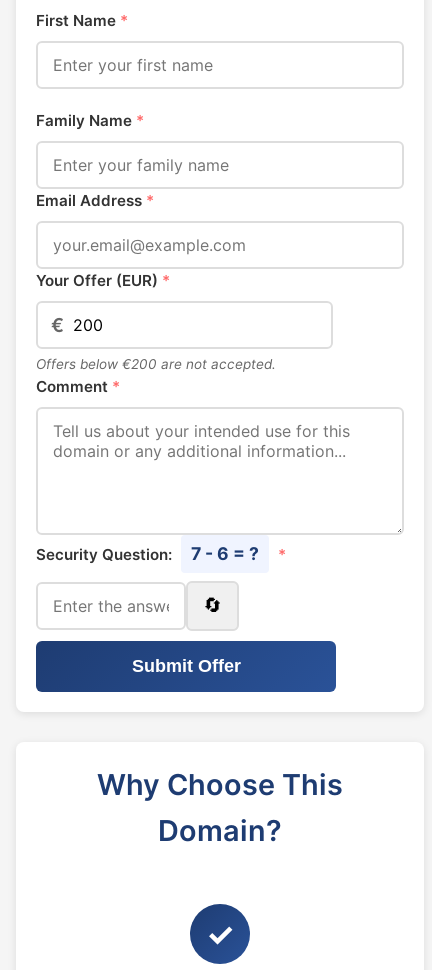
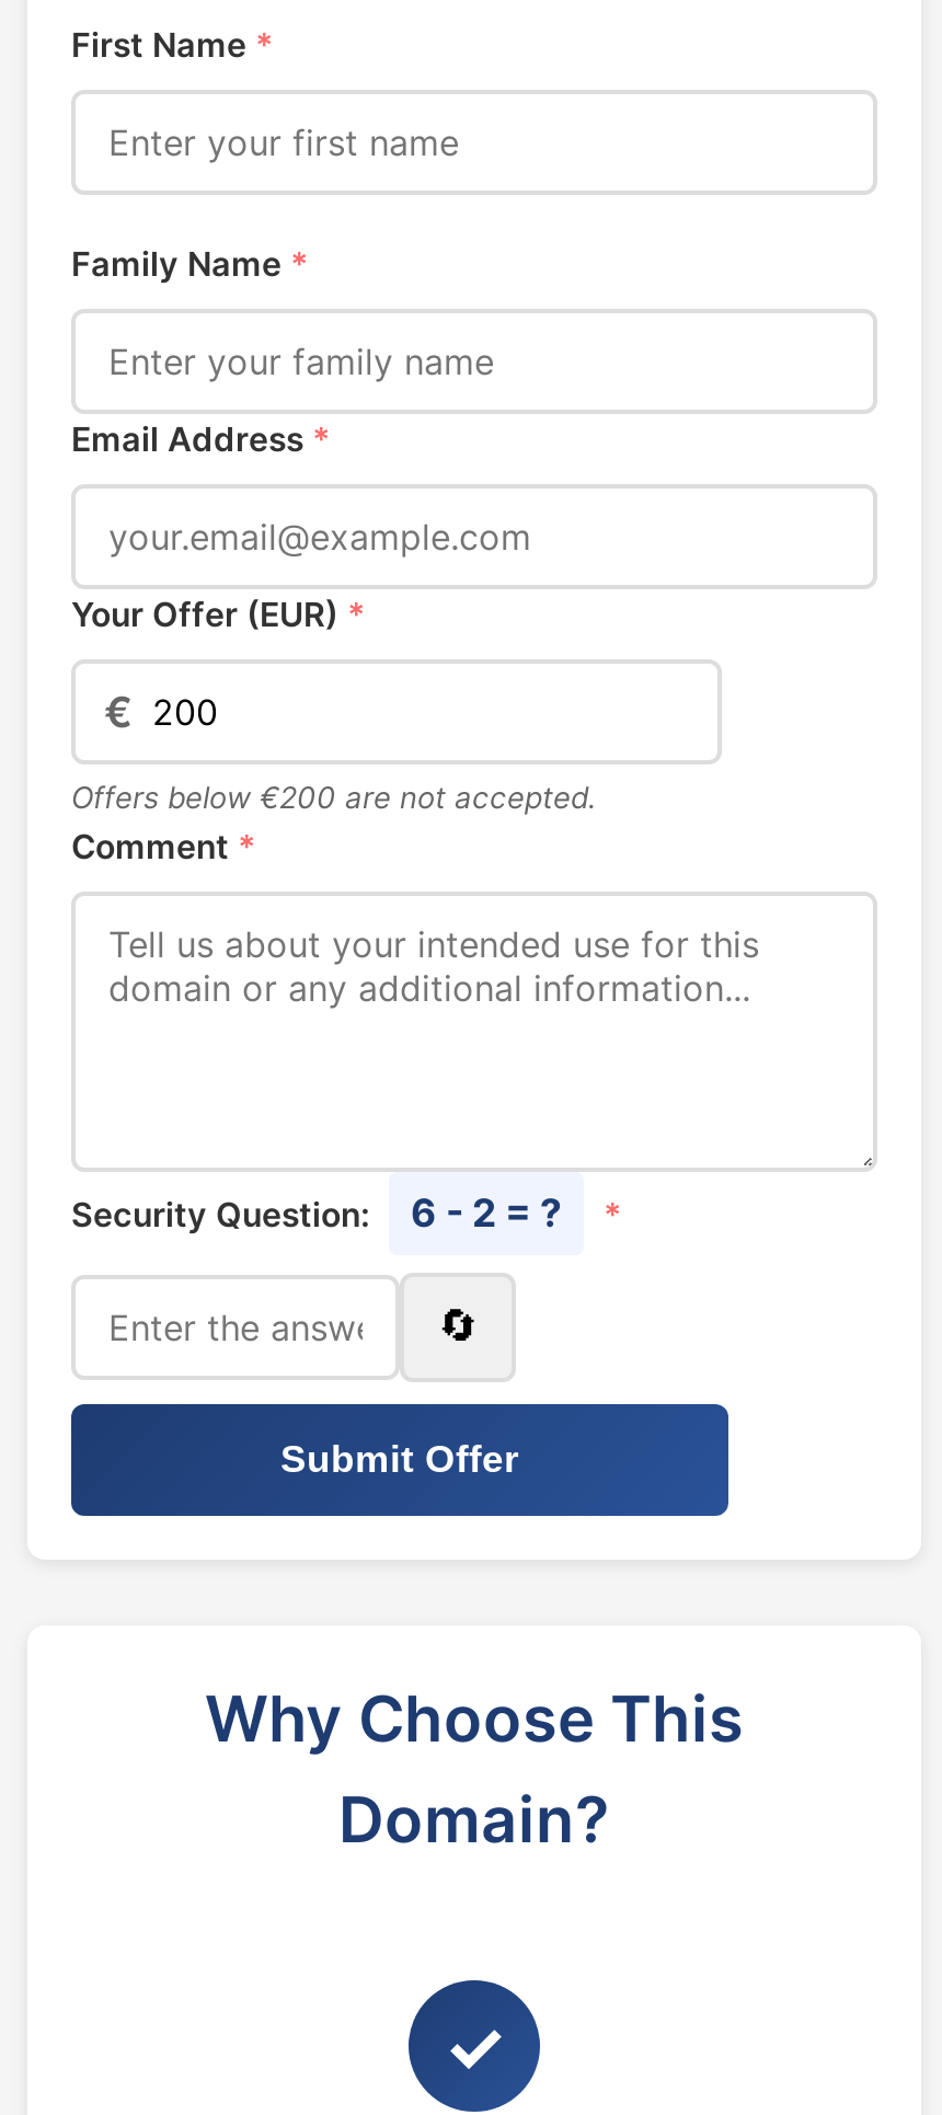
[191,543,259,564] 7 - 6 = ? -> [411,1189,562,1235] 6 - 2 = ?

